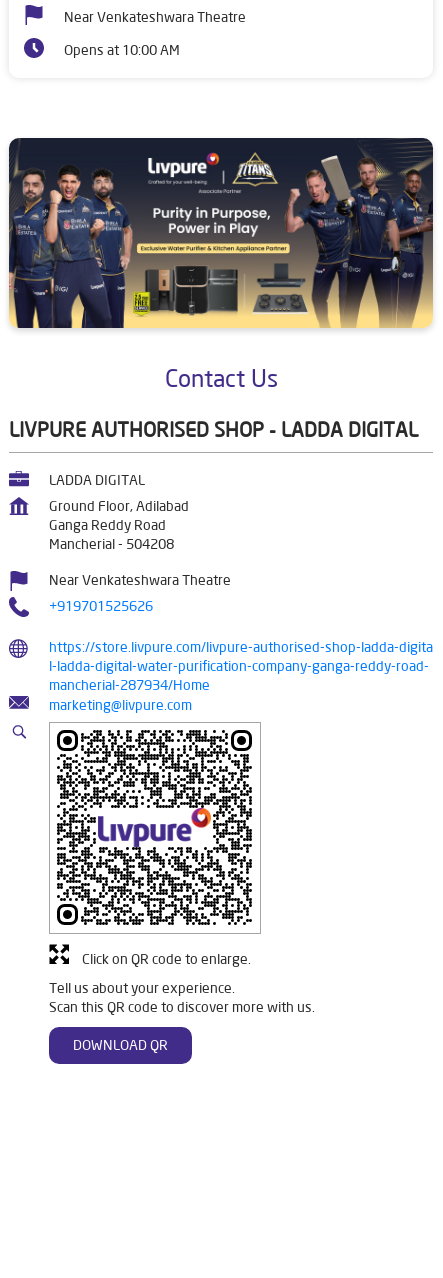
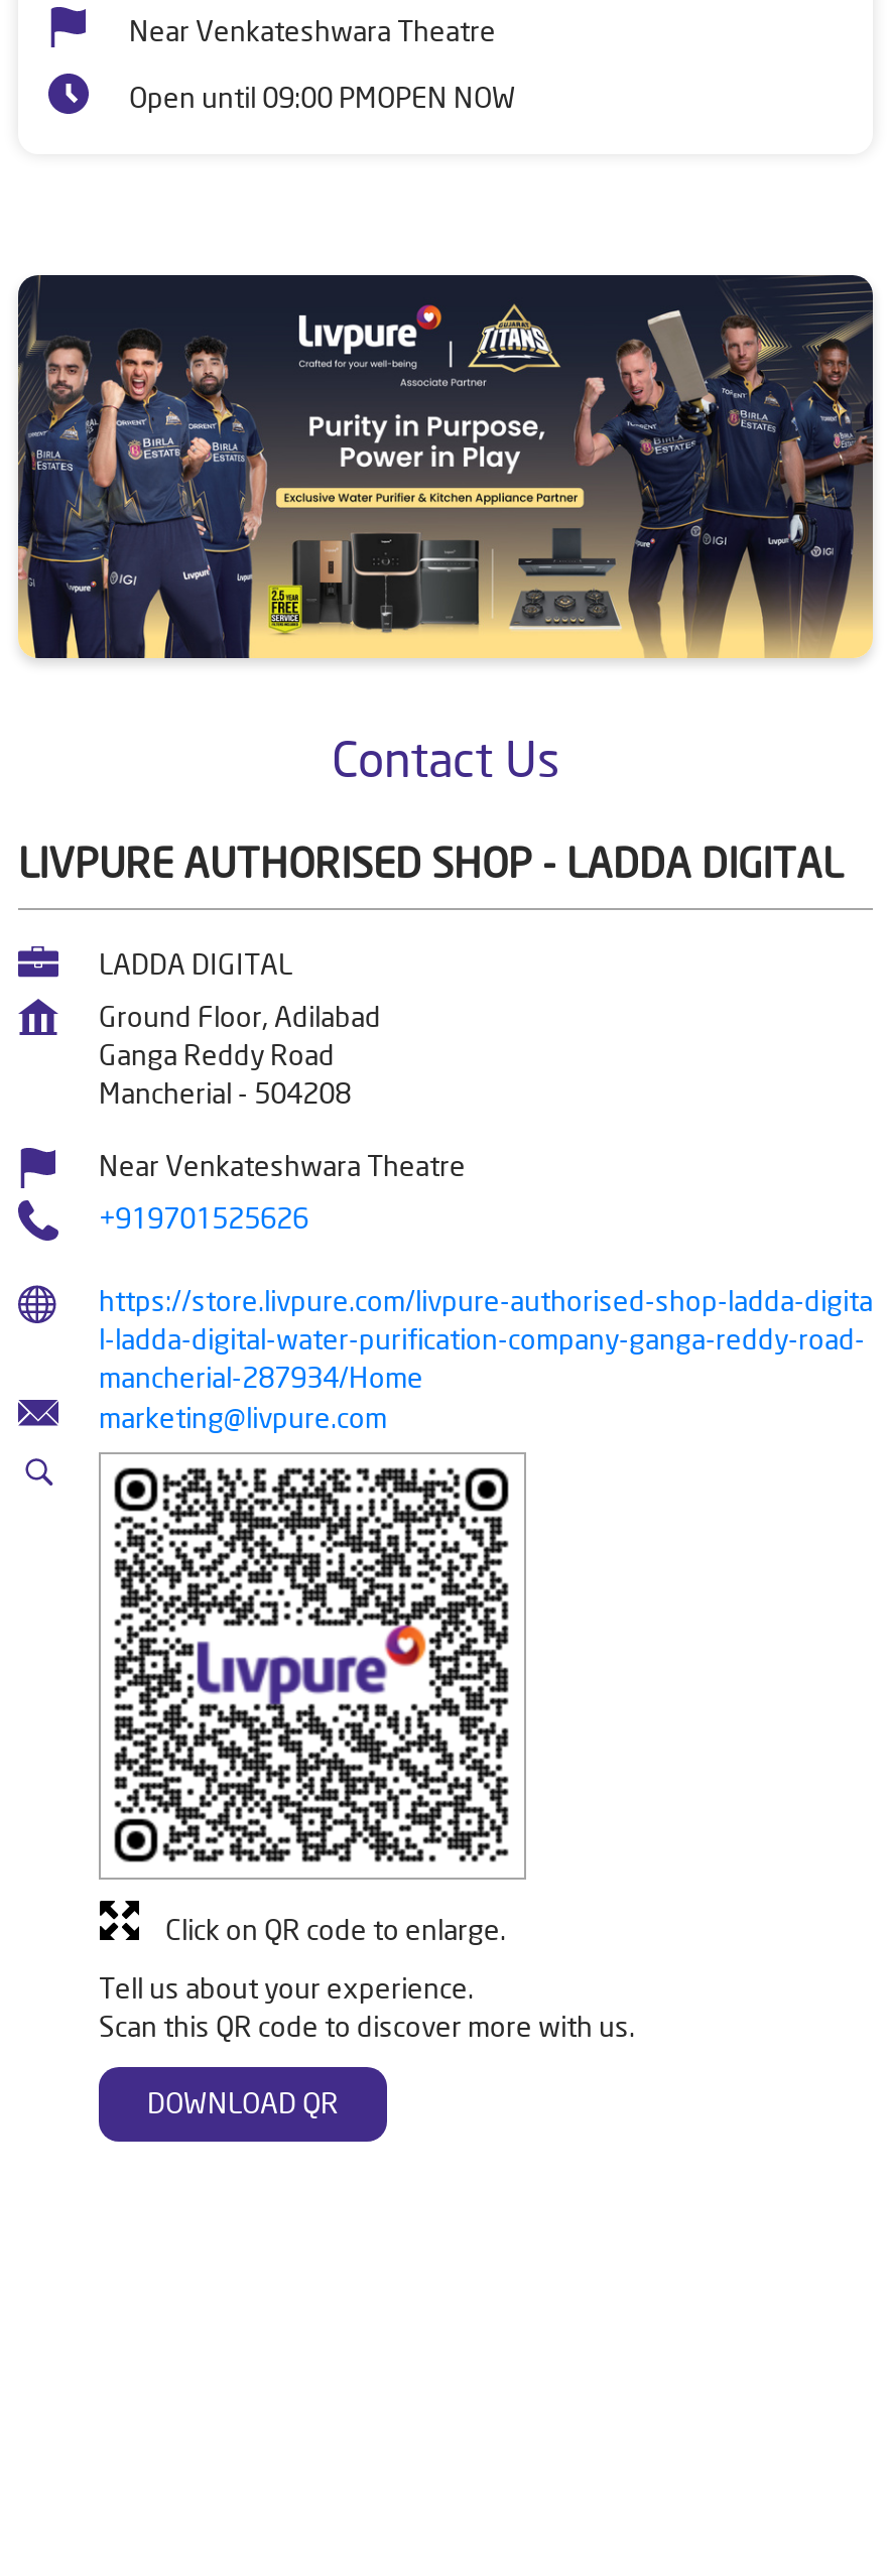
[64,41,180,59] Opens at 10:00 AM -> [129,80,516,116] Open until 09:00 PMOPEN NOW

